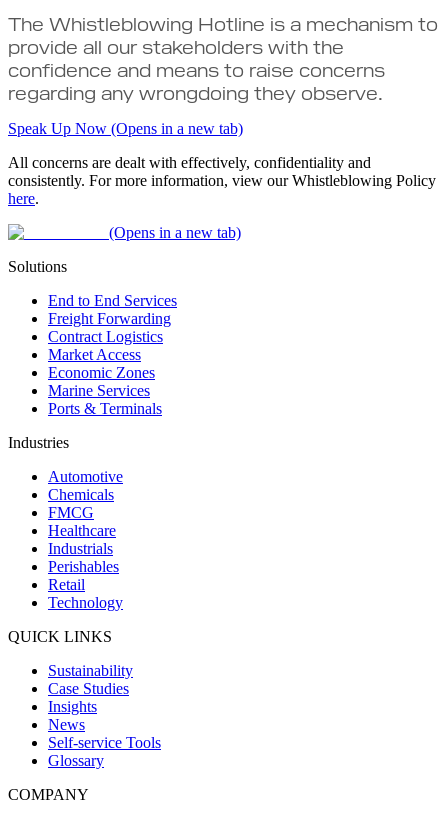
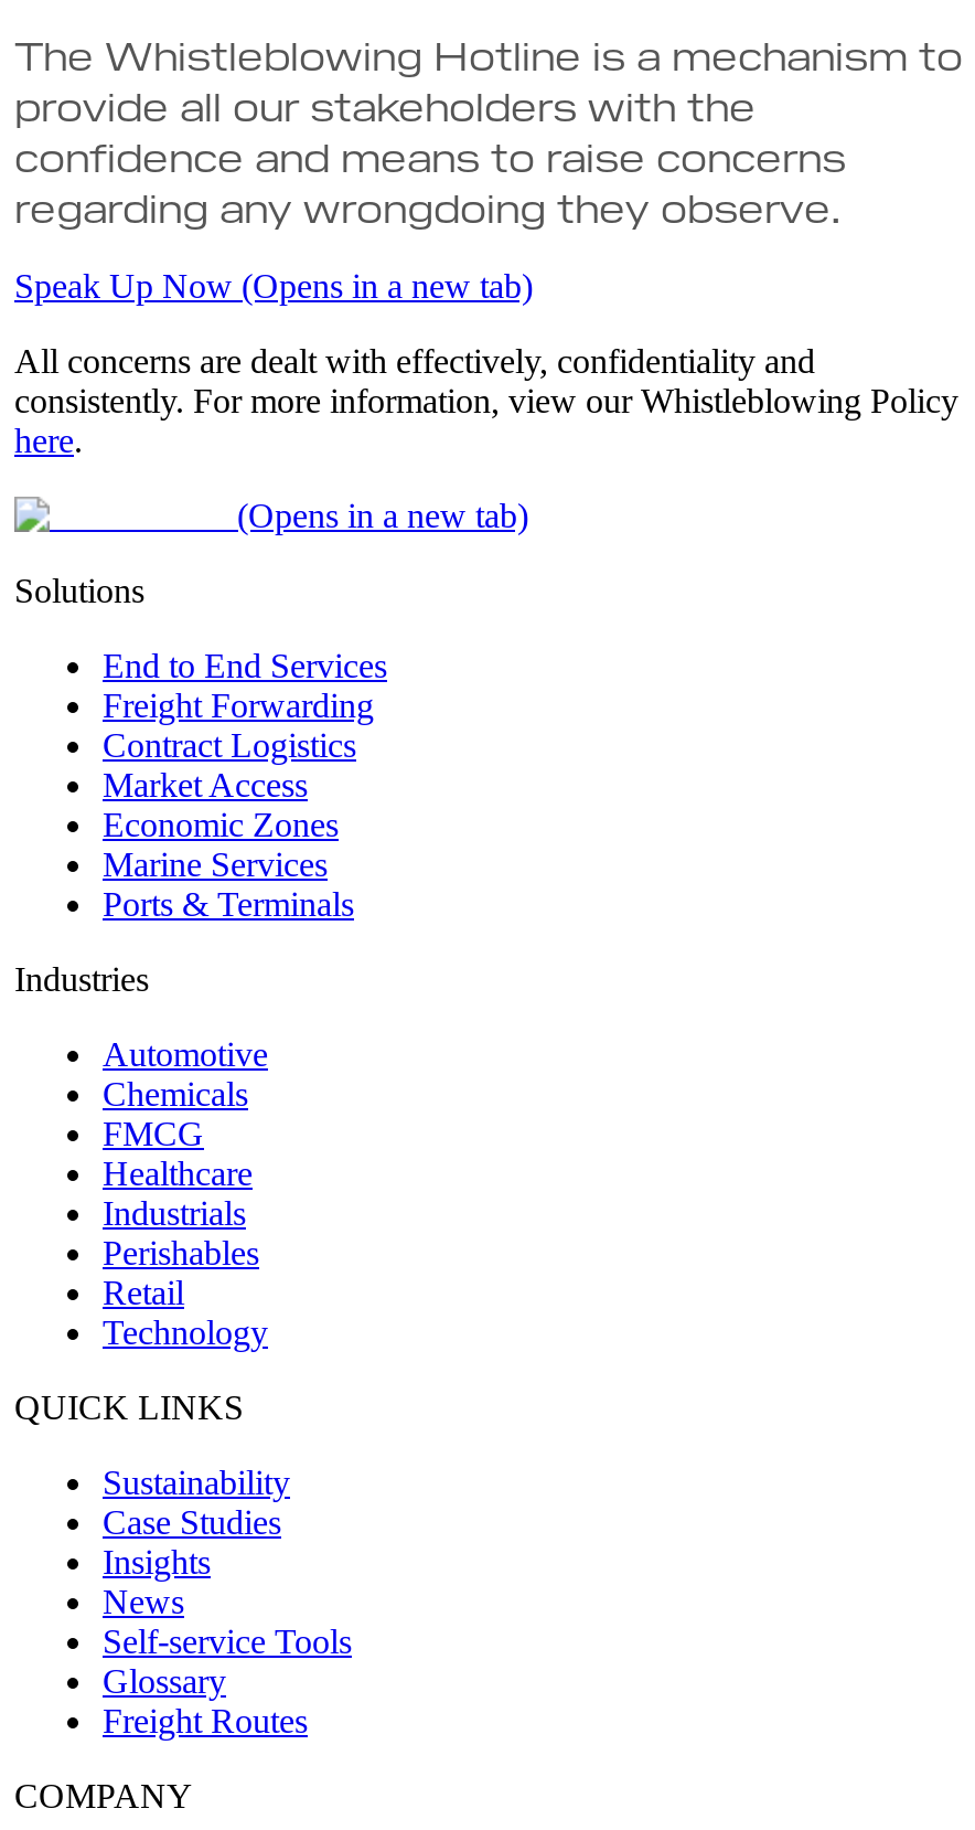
none -> [103,1702,308,1739] Freight Routes

